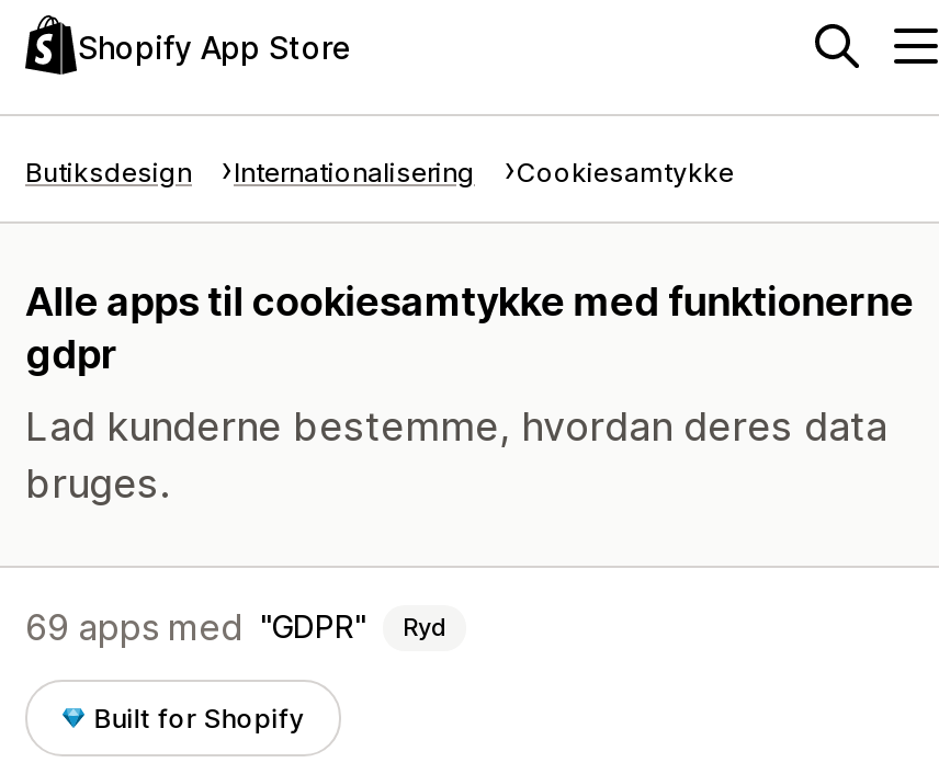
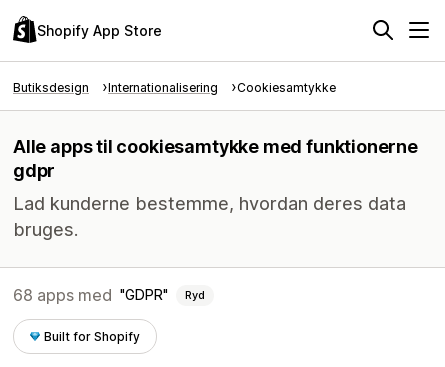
[25,605,446,649] 69 apps med GDPR Ryd -> [13,285,205,305] 68 apps med GDPR Ryd

